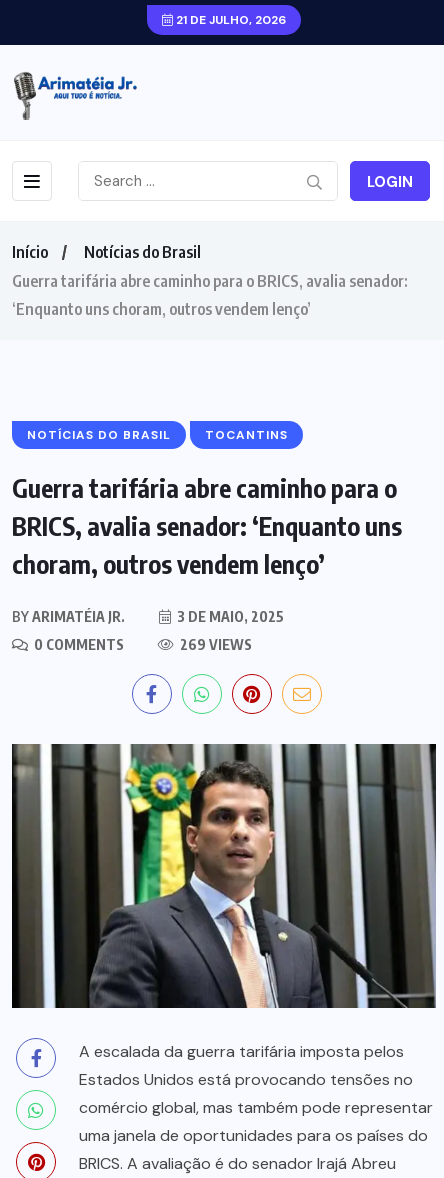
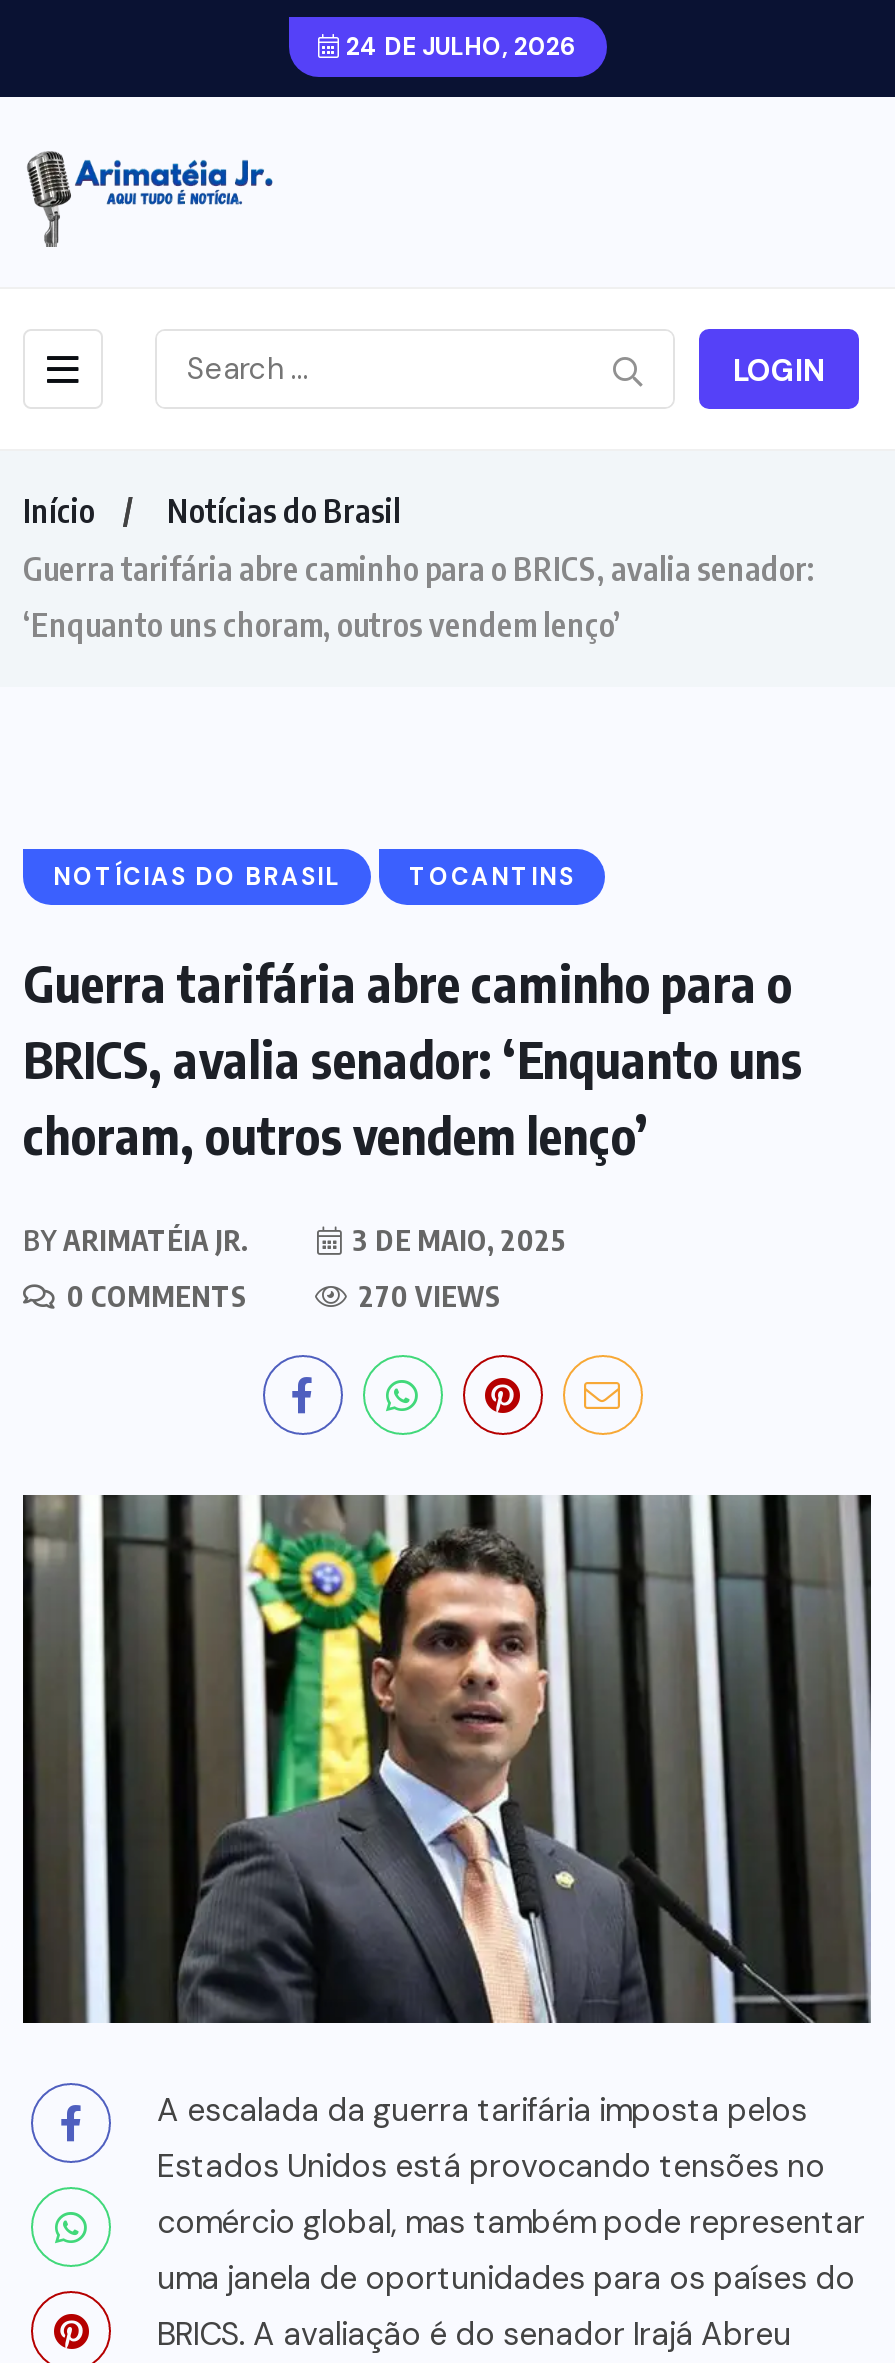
[173,12,286,28] 21 DE JULHO, 2026 -> [340,31,576,63] 24 DE JULHO, 2026
[177,635,252,652] 269 VIEWS -> [353,1278,501,1312] 270 VIEWS

